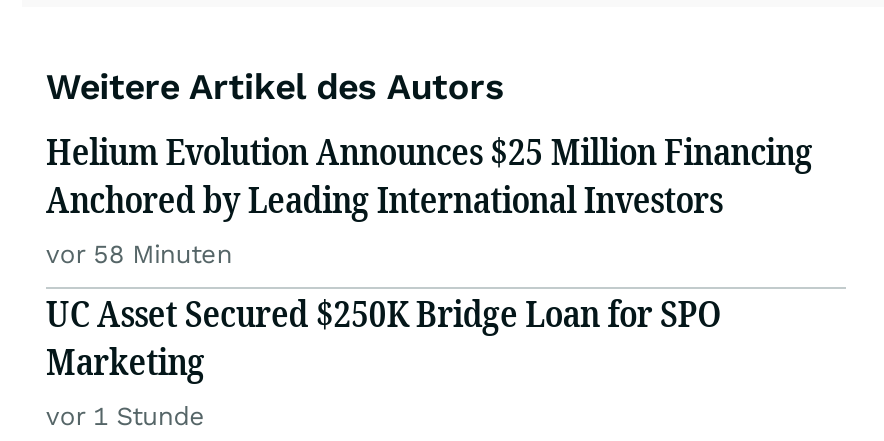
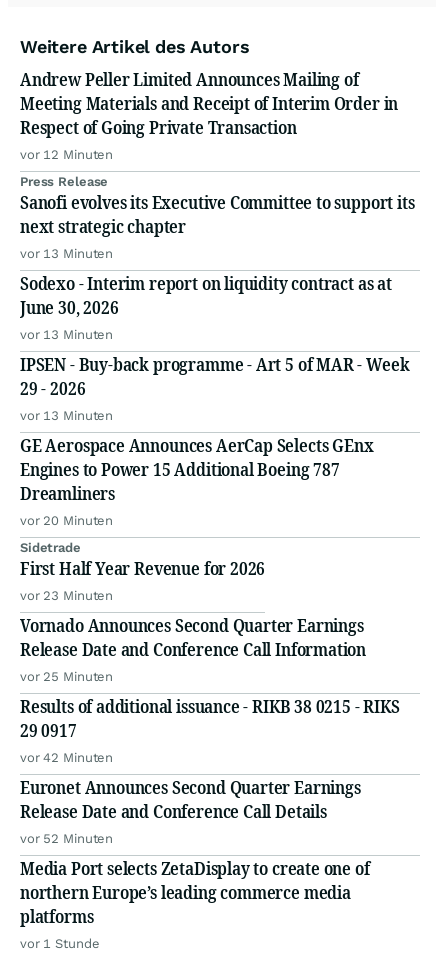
[46,127,813,385] Helium Evolution Announces $25 Million Financing | Anchored by Leading International Investors | vor 58 Minuten | UC Asset Secured $250K Bridge Loan for SPO | Marketing -> [20,67,414,928] Andrew Peller Limited Announces Mailing of | Meeting Materials and Receipt of Interim Order in | Respect of Going Private Transaction | vor 12 Minuten | Press Release | Sanofi evolves its Executive Committee to support its | next strategic chapter | vor 13 Minuten | Sodexo - Interim report on liquidity contract as at | June 30, 2026 | vor 13 Minuten | IPSEN - Buy-back programme - Art 5 of MAR - Week | 29 - 2026 | vor 13 Minuten | GE Aerospace Announces AerCap Selects GEnx | Engines to Power 15 Additional Boeing 787 | Dreamliners | vor 20 Minuten | Sidetrade | First Half Year Revenue for 2026 | vor 23 Minuten | Vornado Announces Second Quarter Earnings | Release Date and Conference Call Information | vor 25 Minuten | Results of additional issuance - RIKB 38 0215 - RIKS | 29 0917 | vor 42 Minuten | Euronet Announces Second Quarter Earnings | Release Date and Conference Call Details | vor 52 Minuten | Media Port selects ZetaDisplay to create one of | northern Europe’s leading commerce media | platforms

